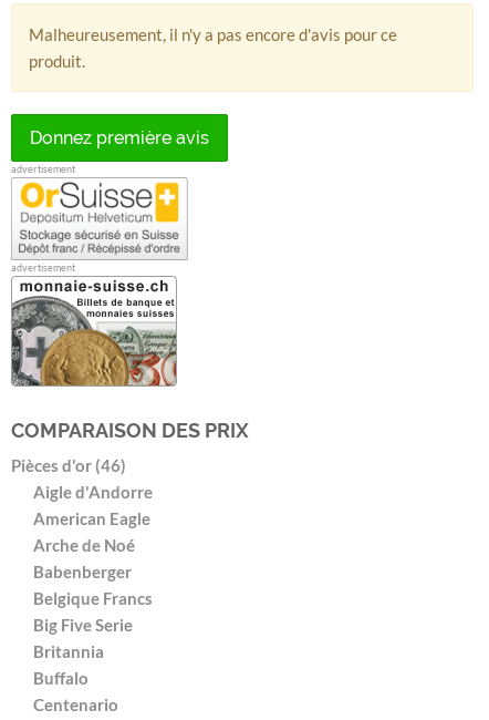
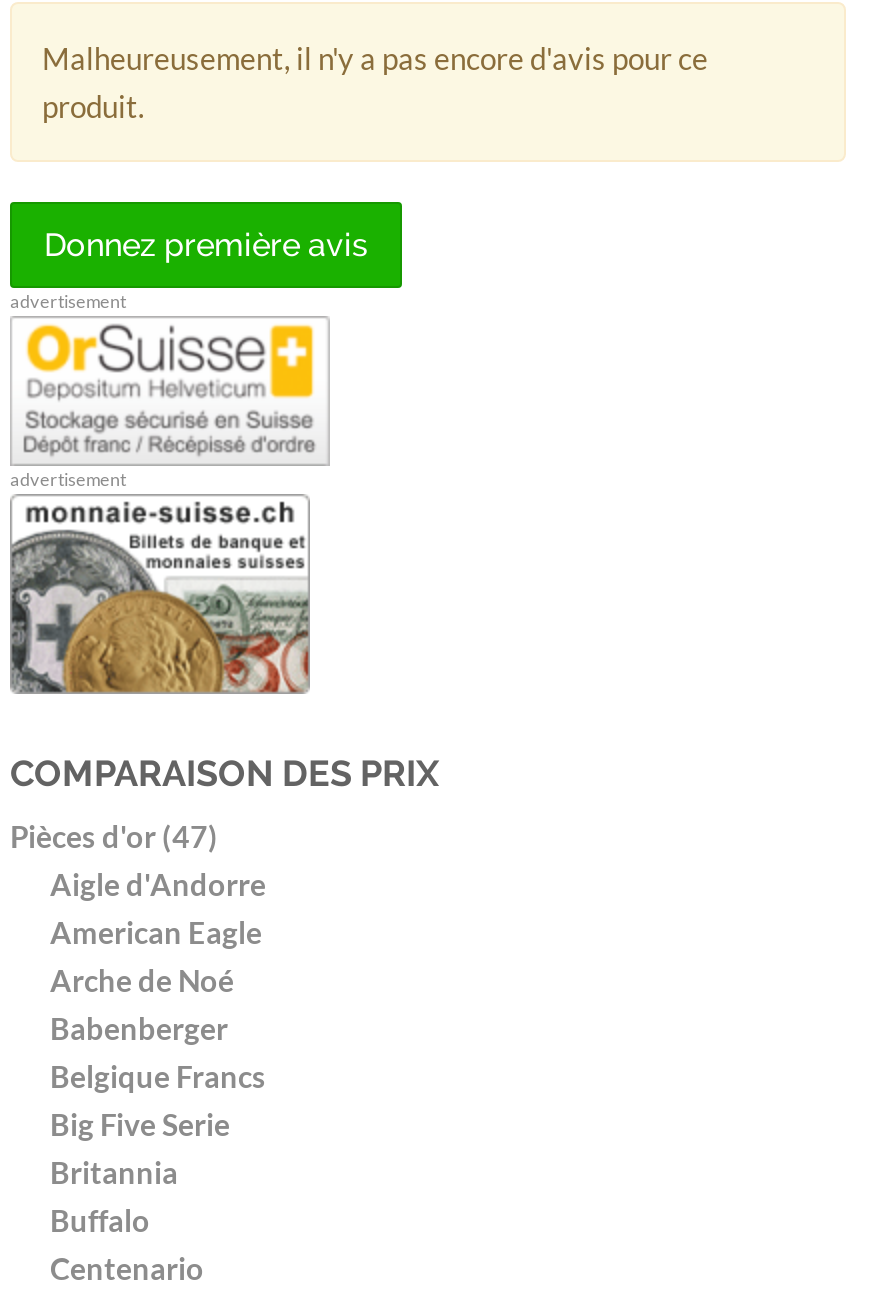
[11,455,126,475] Pièces d'or (46) -> [10,818,218,854] Pièces d'or (47)

